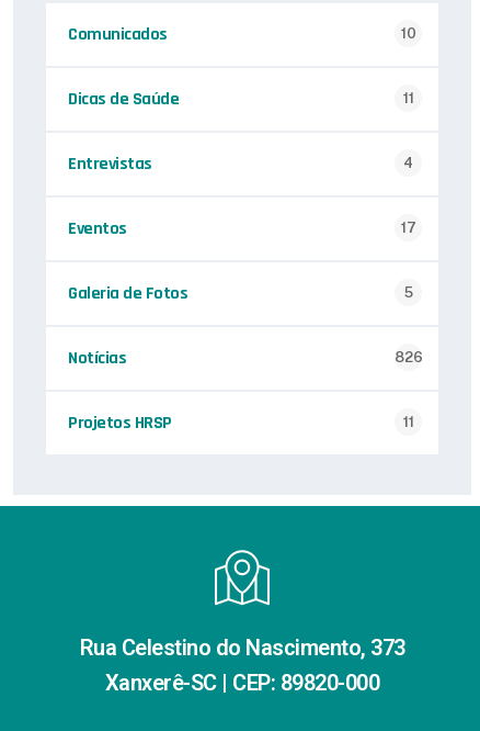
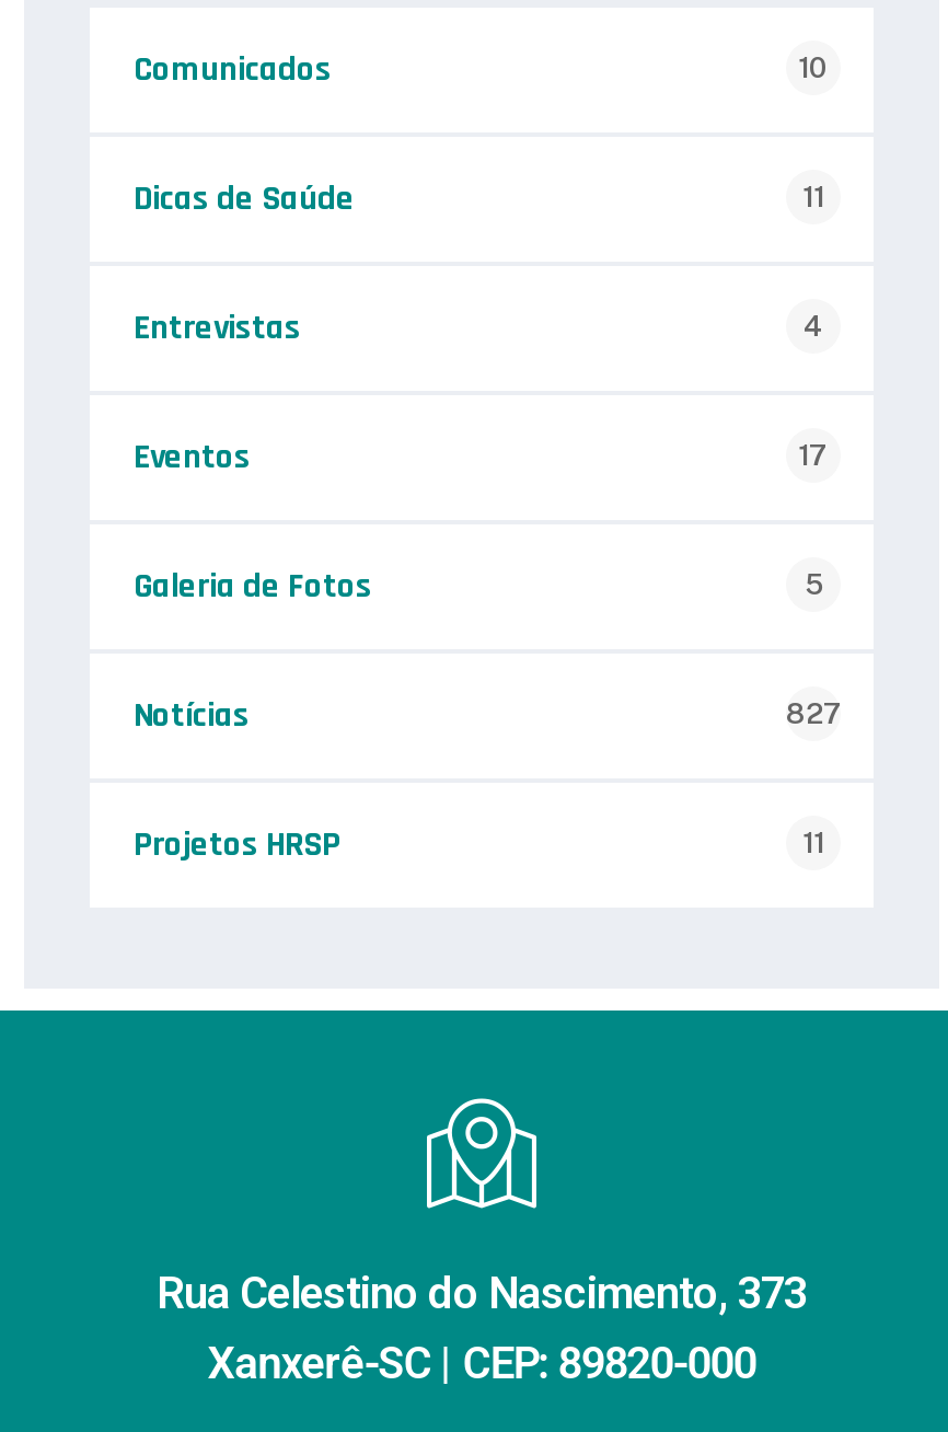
[395,349,423,365] 826 -> [786,697,843,730] 827

